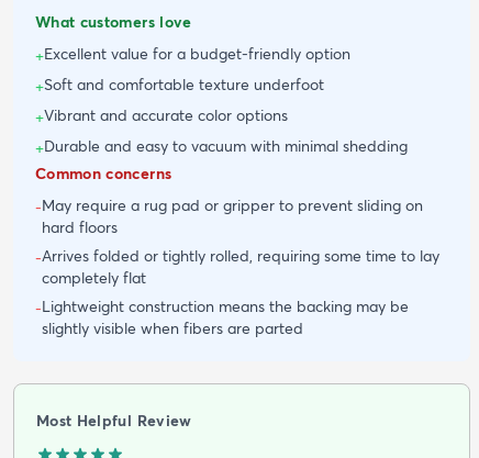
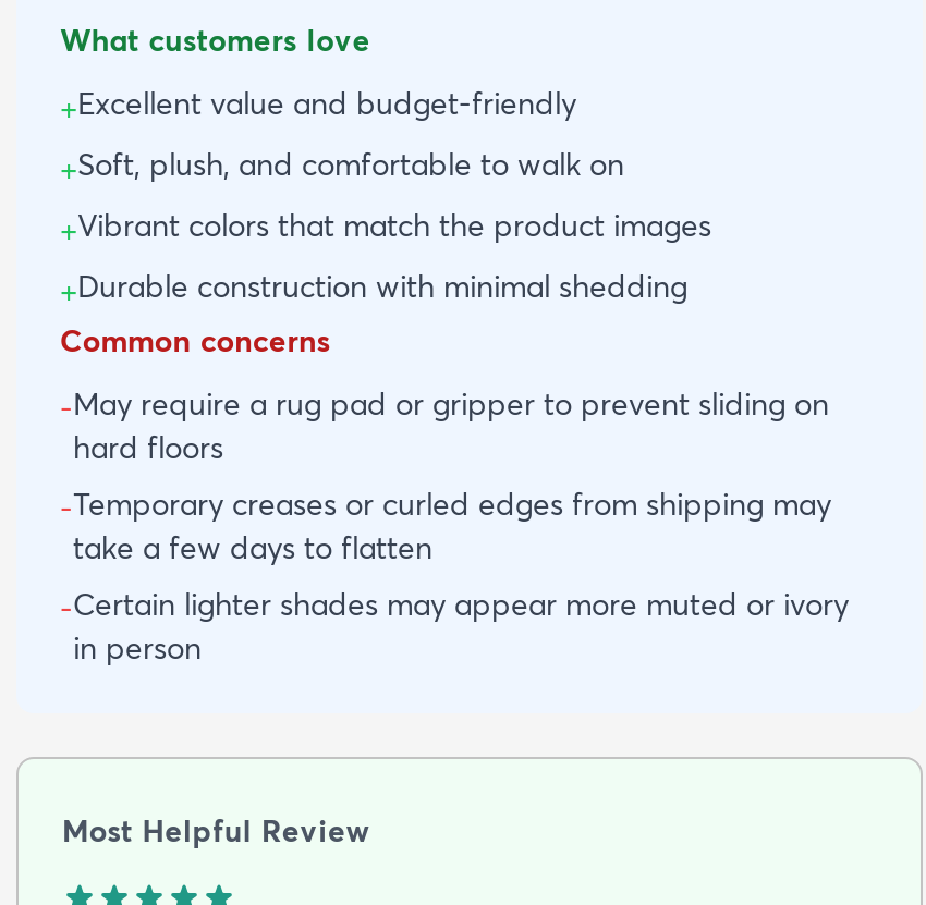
[35,44,408,158] +Excellent value for a budget-friendly option | +Soft and comfortable texture underfoot | +Vibrant and accurate color options | +Durable and easy to vacuum with minimal shedding -> [60,85,711,311] +Excellent value and budget-friendly | +Soft, plush, and comfortable to walk on | +Vibrant colors that match the product images | +Durable construction with minimal shedding
[35,246,439,339] -Arrives folded or tightly rolled, requiring some time to lay | completely flat | -Lightweight construction means the backing may be | slightly visible when fibers are parted -> [60,485,849,668] -Temporary creases or curled edges from shipping may | take a few days to flatten | -Certain lighter shades may appear more muted or ivory | in person

